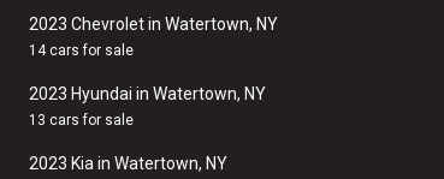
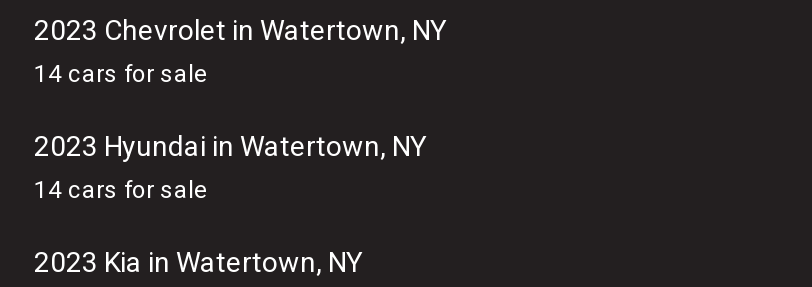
[29,112,134,129] 13 cars for sale -> [34,176,208,204] 14 cars for sale

